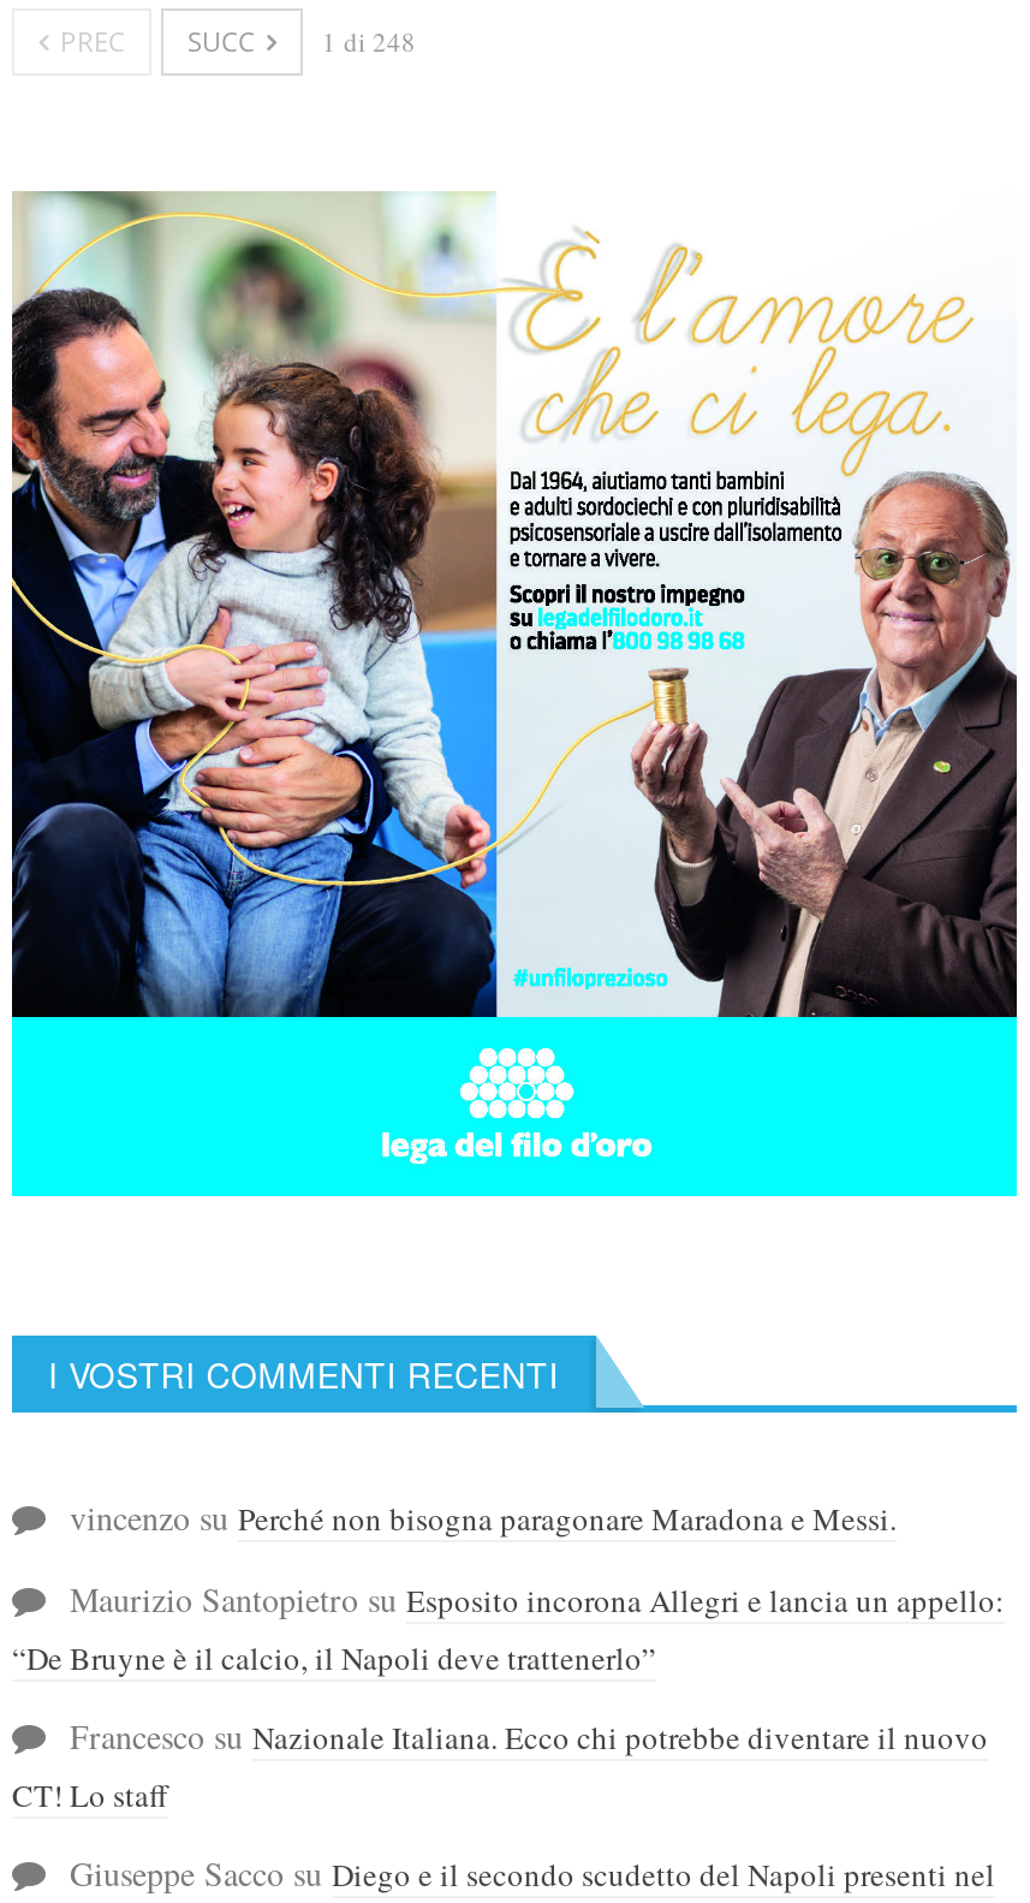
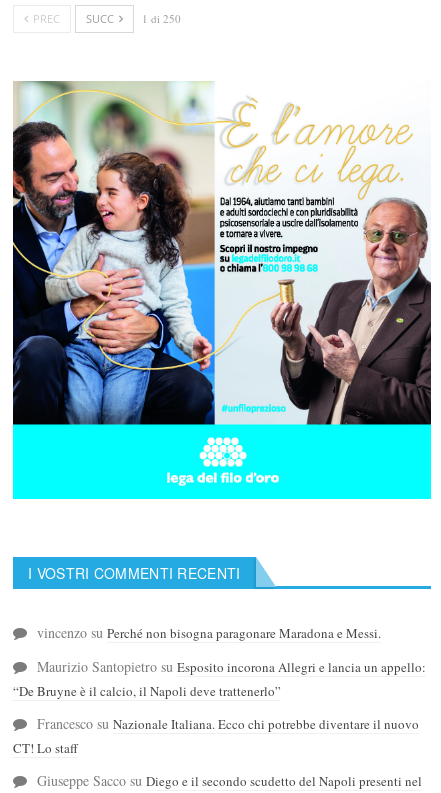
[53,24,416,60] PREC SUCC 1 di 248 -> [30,11,181,26] PREC SUCC 1 di 250

